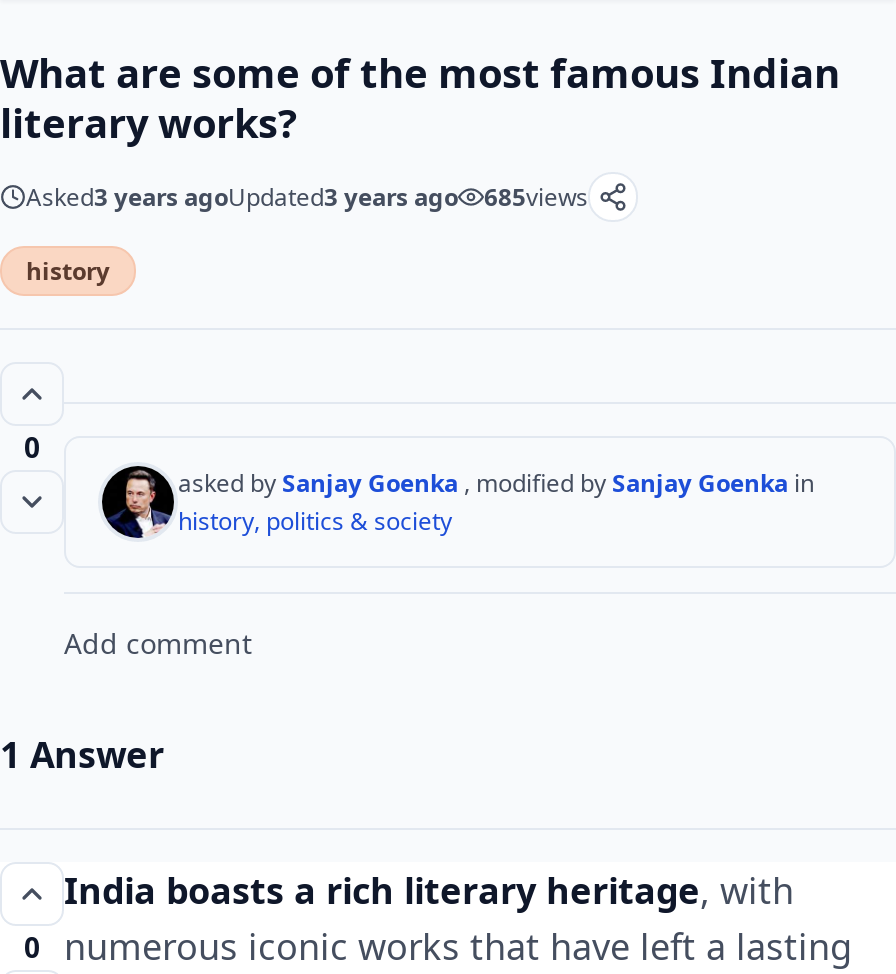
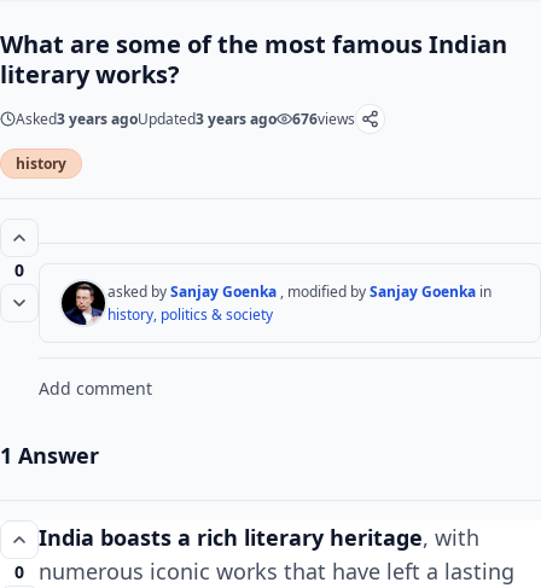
[26,180,588,214] Asked3 years agoUpdated3 years ago 685views -> [16,109,355,129] Asked3 years agoUpdated3 years ago 676views

